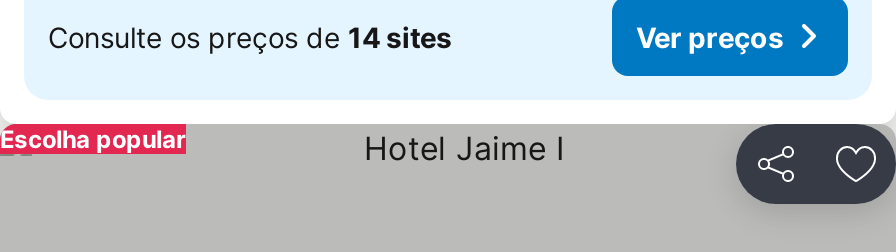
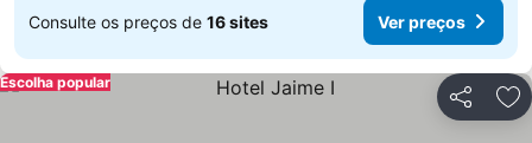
[48,19,452,53] Consulte os preços de 14 sites -> [28,11,268,31] Consulte os preços de 16 sites

